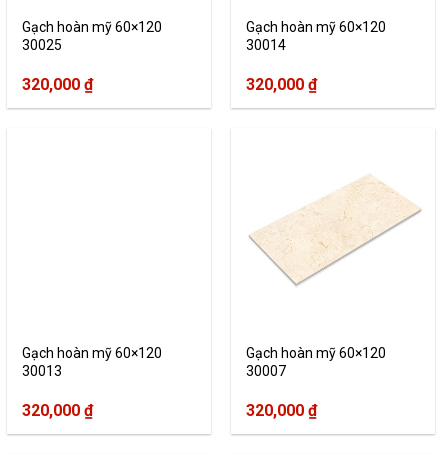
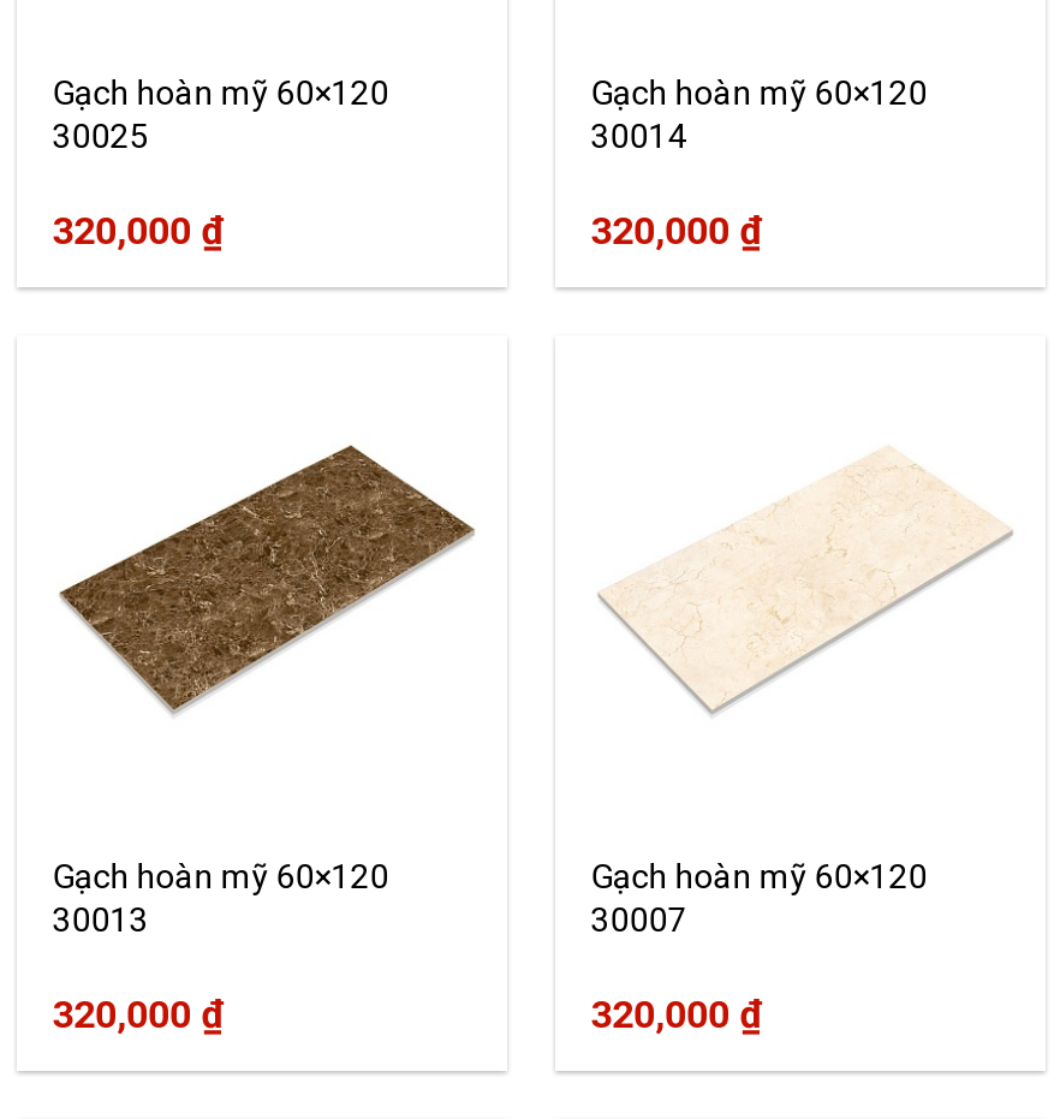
none -> [58,444,476,718] [image]

